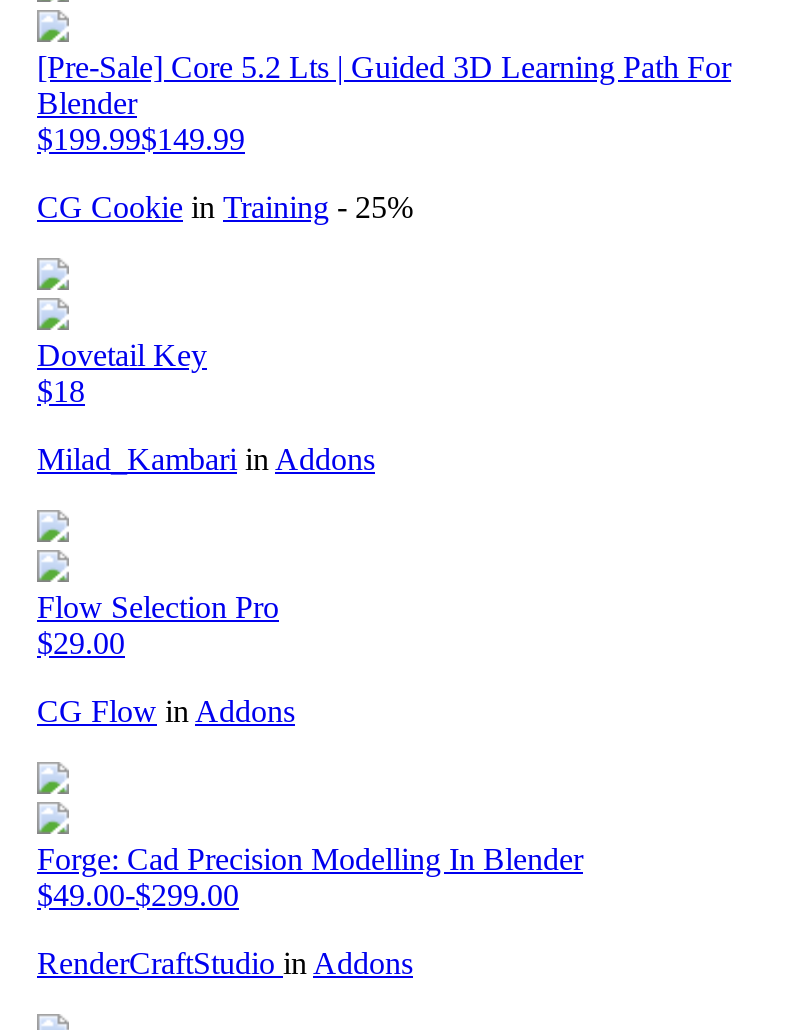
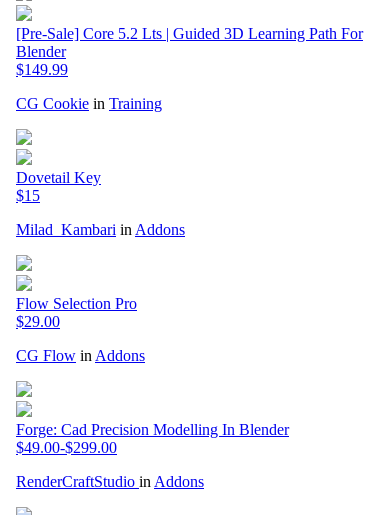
[37,122,245,156] $199.99$149.99 -> [16,61,68,78] $149.99
[37,190,413,224] CG Cookie in Training - 25% -> [16,95,162,112] CG Cookie in Training
[37,374,85,408] $18 -> [16,187,40,204] $15

